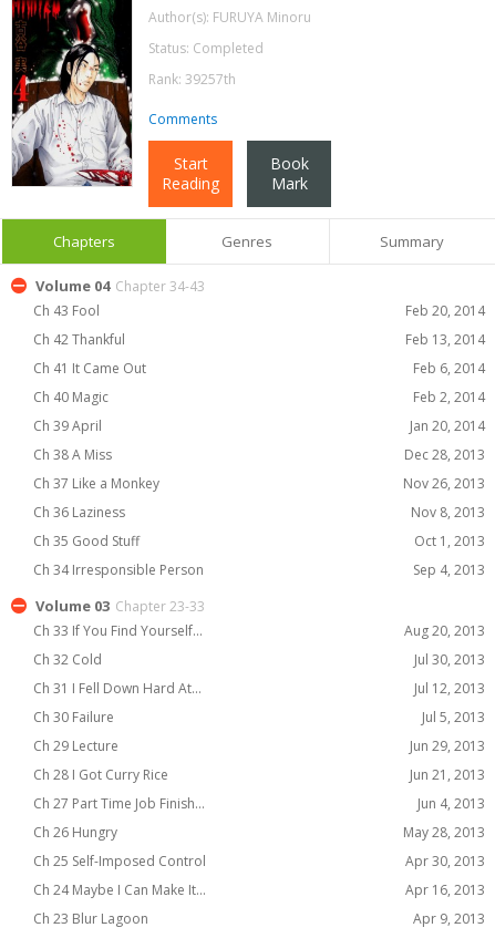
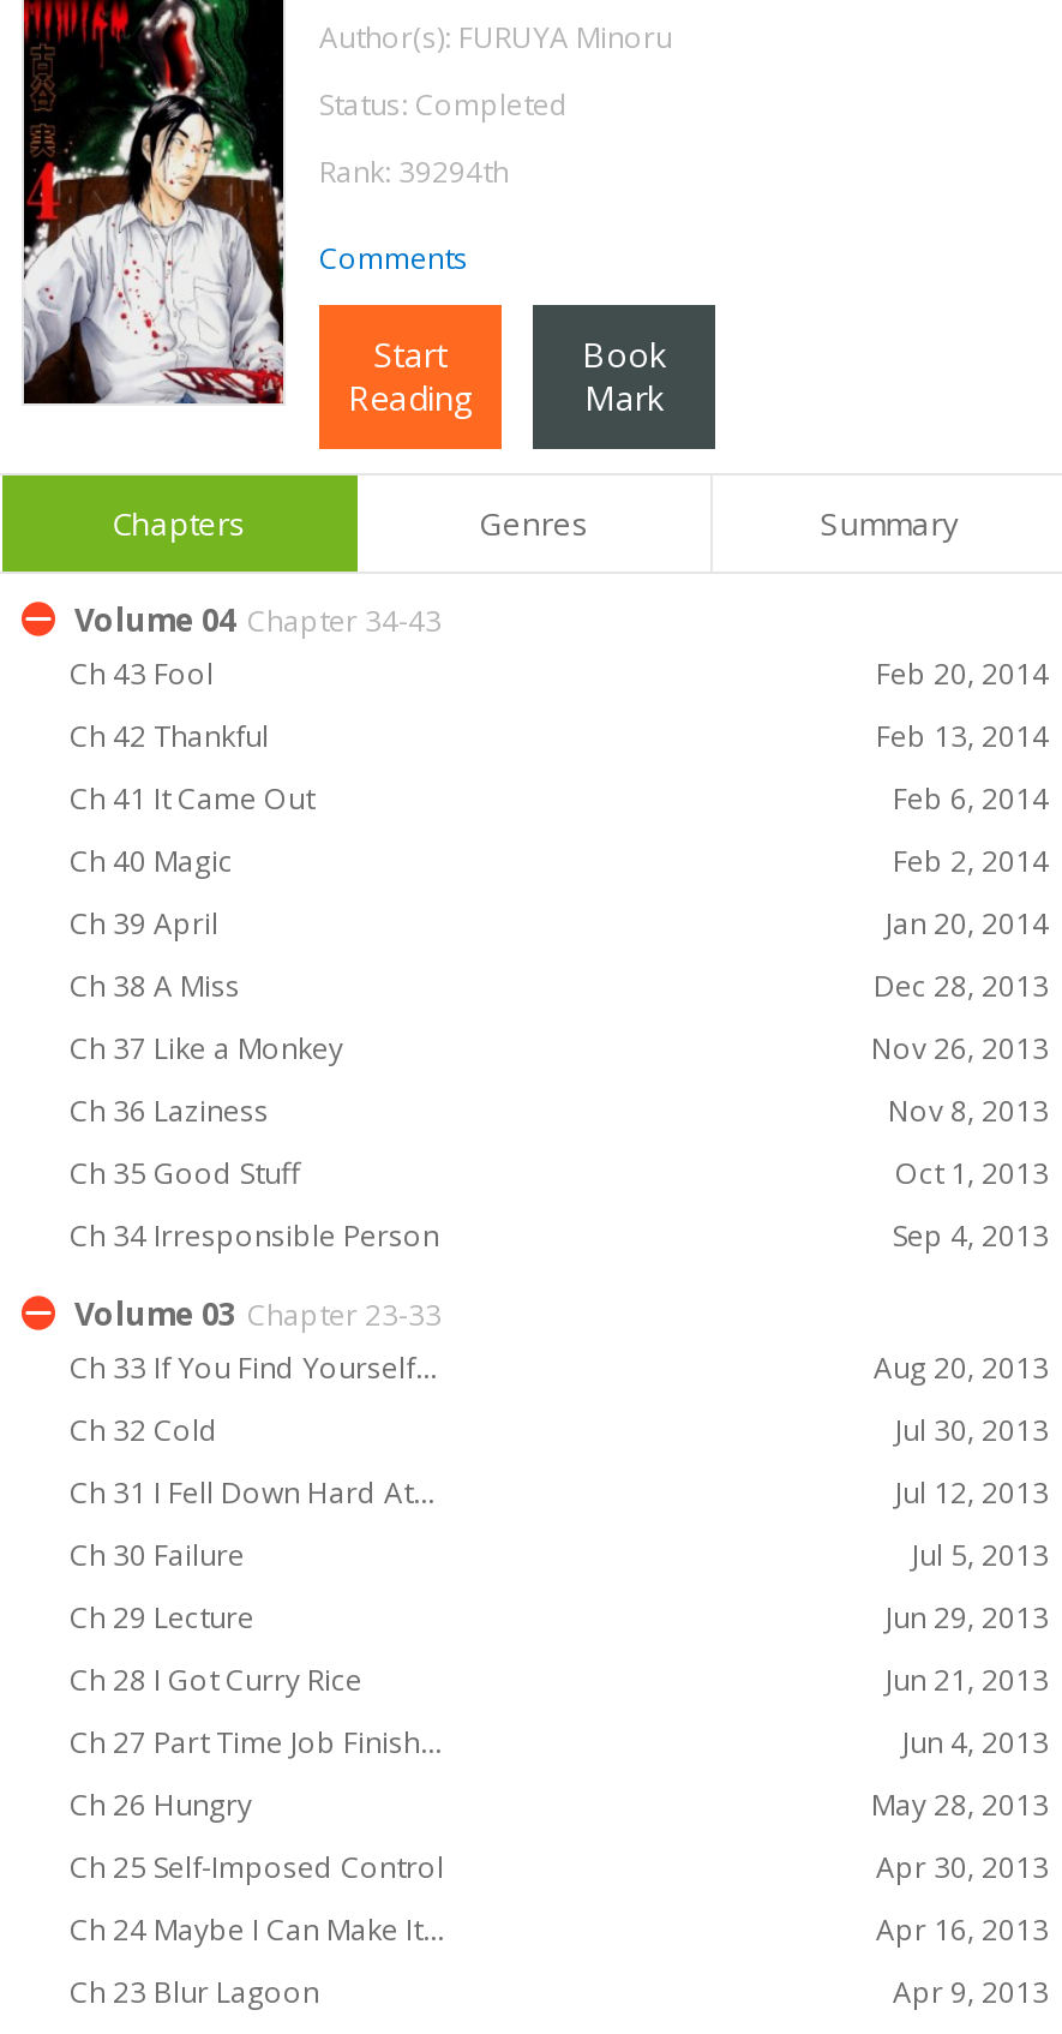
[148,70,236,89] Rank: 39257th -> [319,151,509,192] Rank: 39294th

